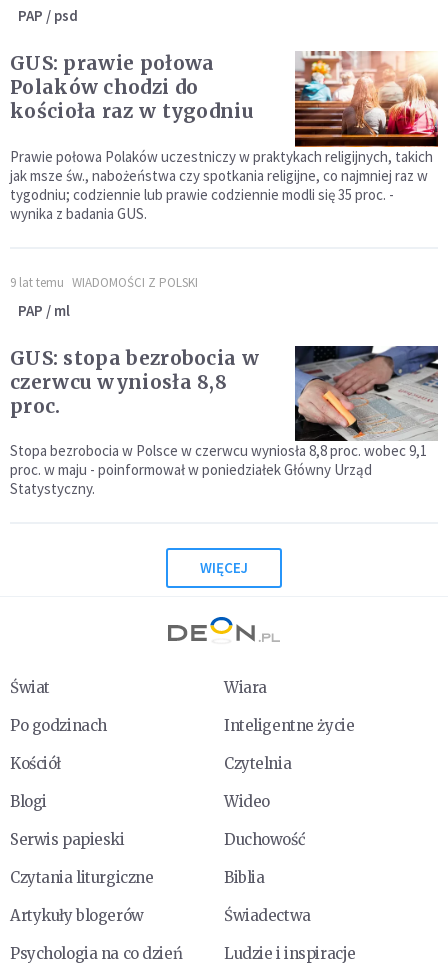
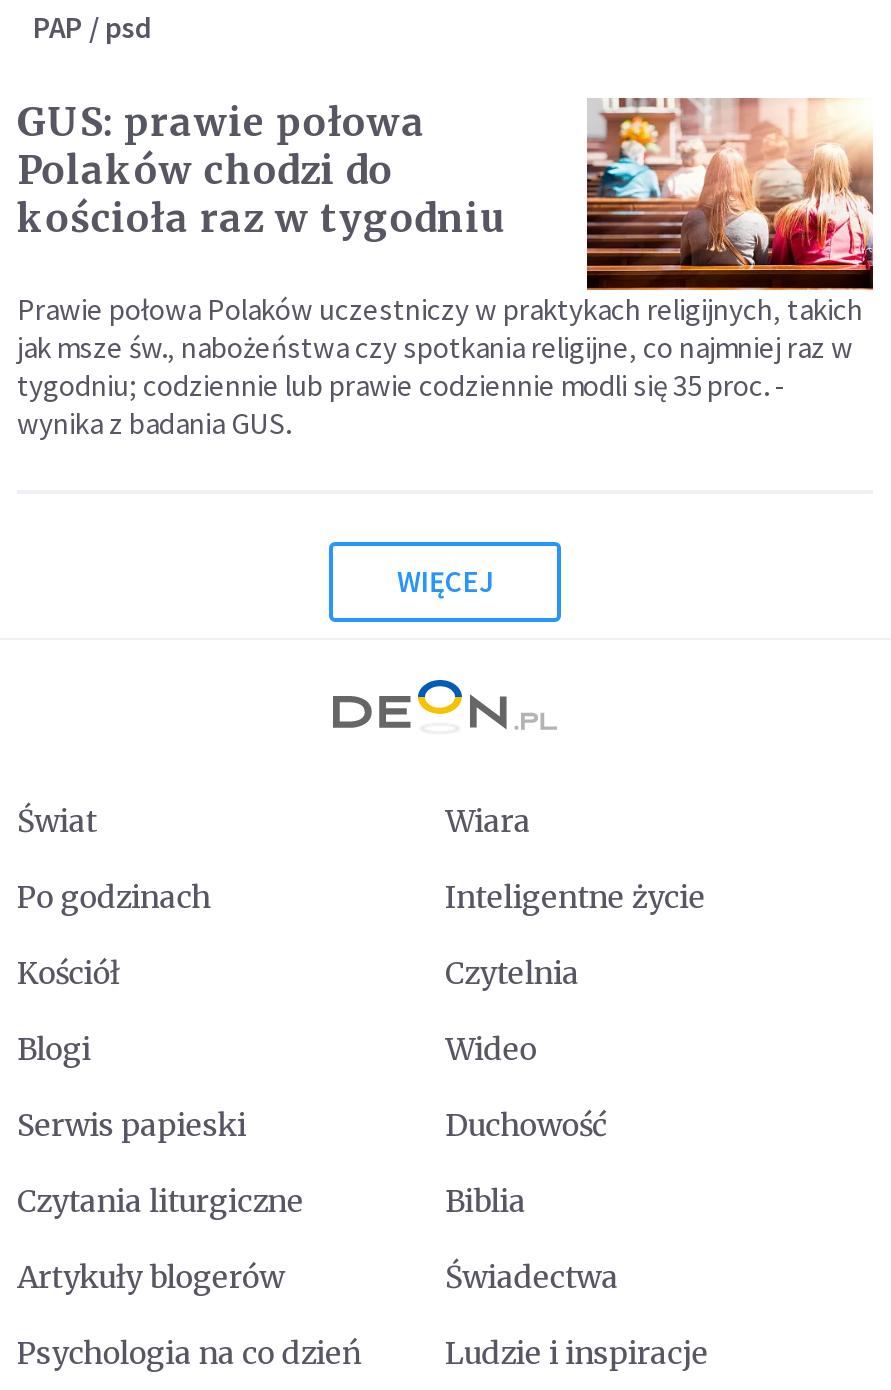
[10,273,439,498] [image] | 9 lat temu WIADOMOŚCI Z POLSKI | PAP / ml | GUS: stopa bezrobocia w | czerwcu wyniosła 8,8 | proc. | Stopa bezrobocia w Polsce w czerwcu wyniosła 8,8 proc. wobec 9,1 | proc. w maju - poinformował w poniedziałek Główny Urząd | Statystyczny. -> none

